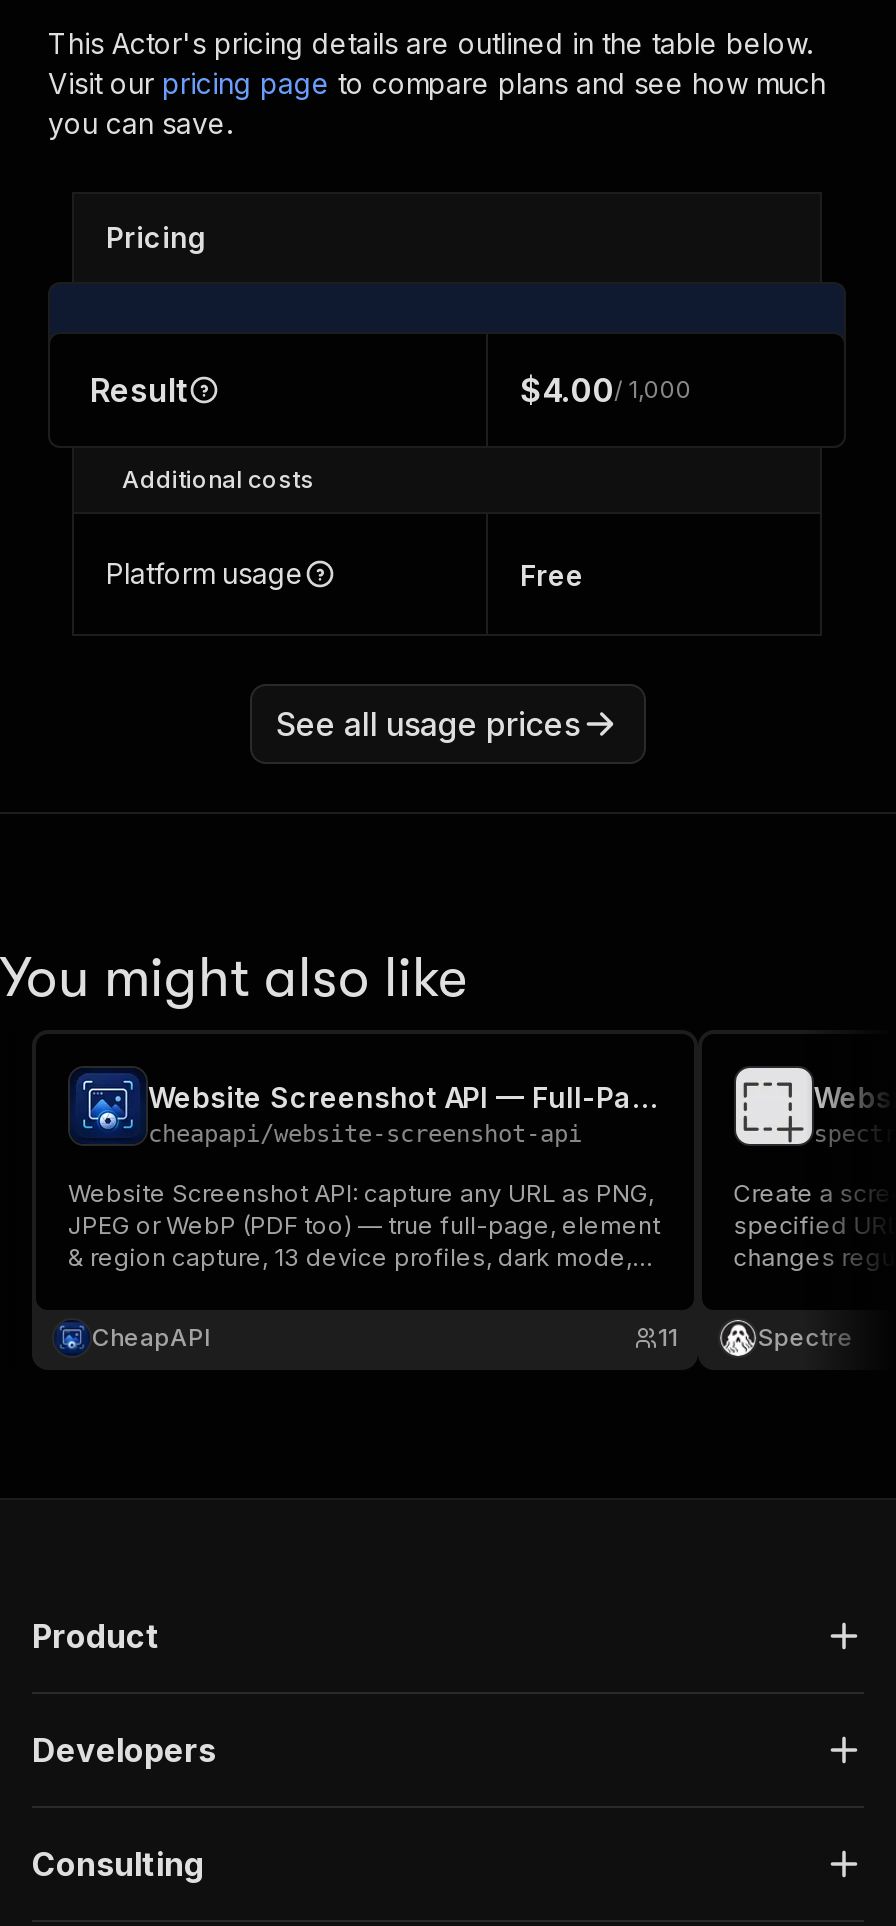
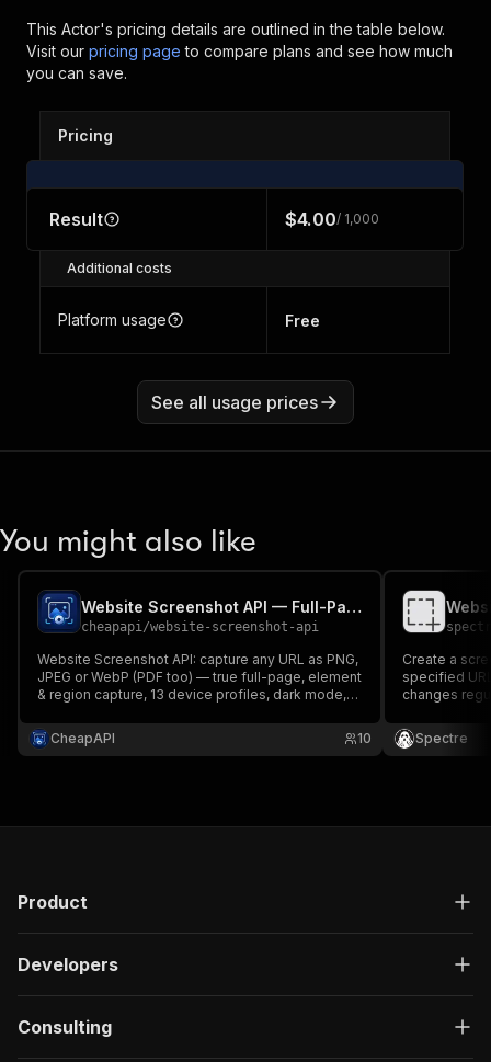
[658,1322,678,1352] 11 -> [357,730,371,746] 10

